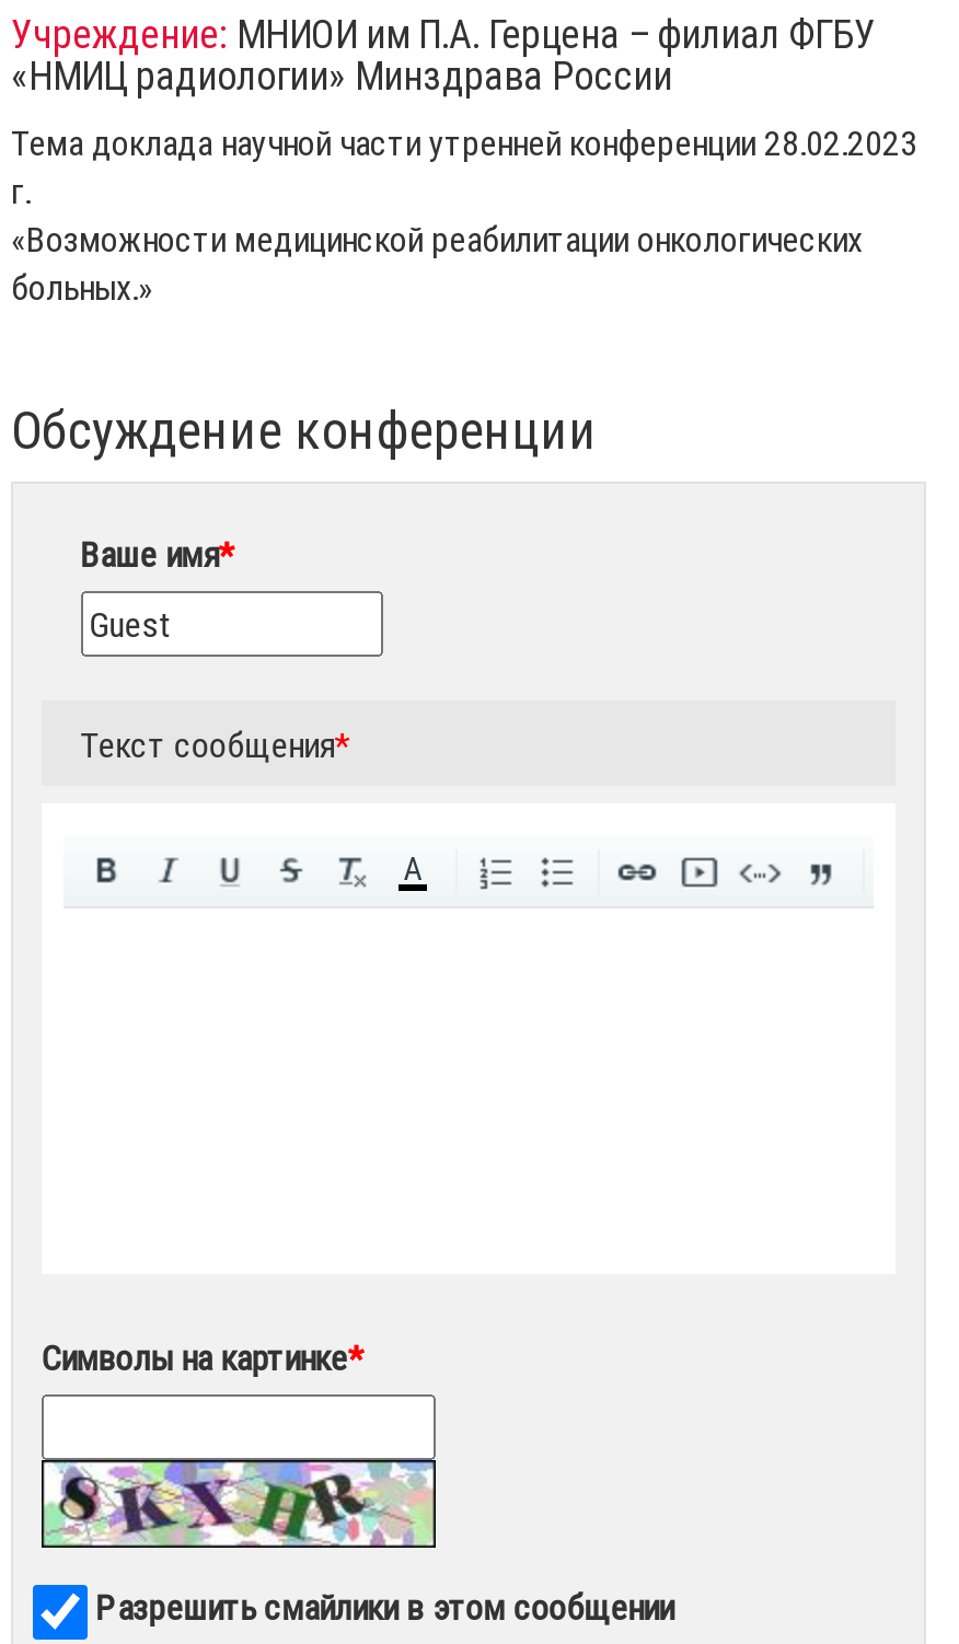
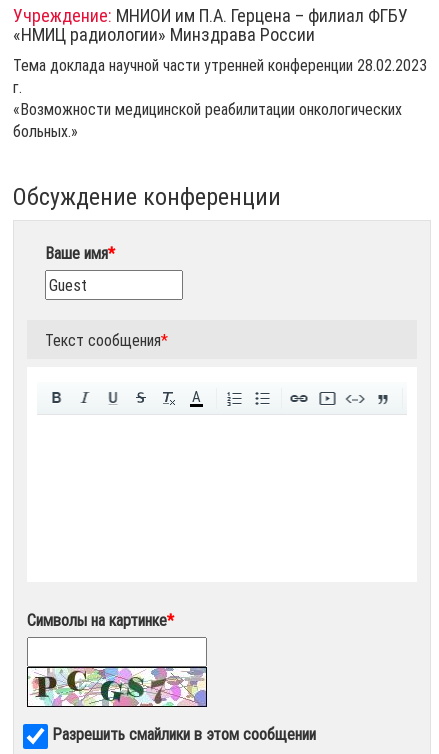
[42,1460,436,1548] [image] -> [27,667,207,707] [image]

